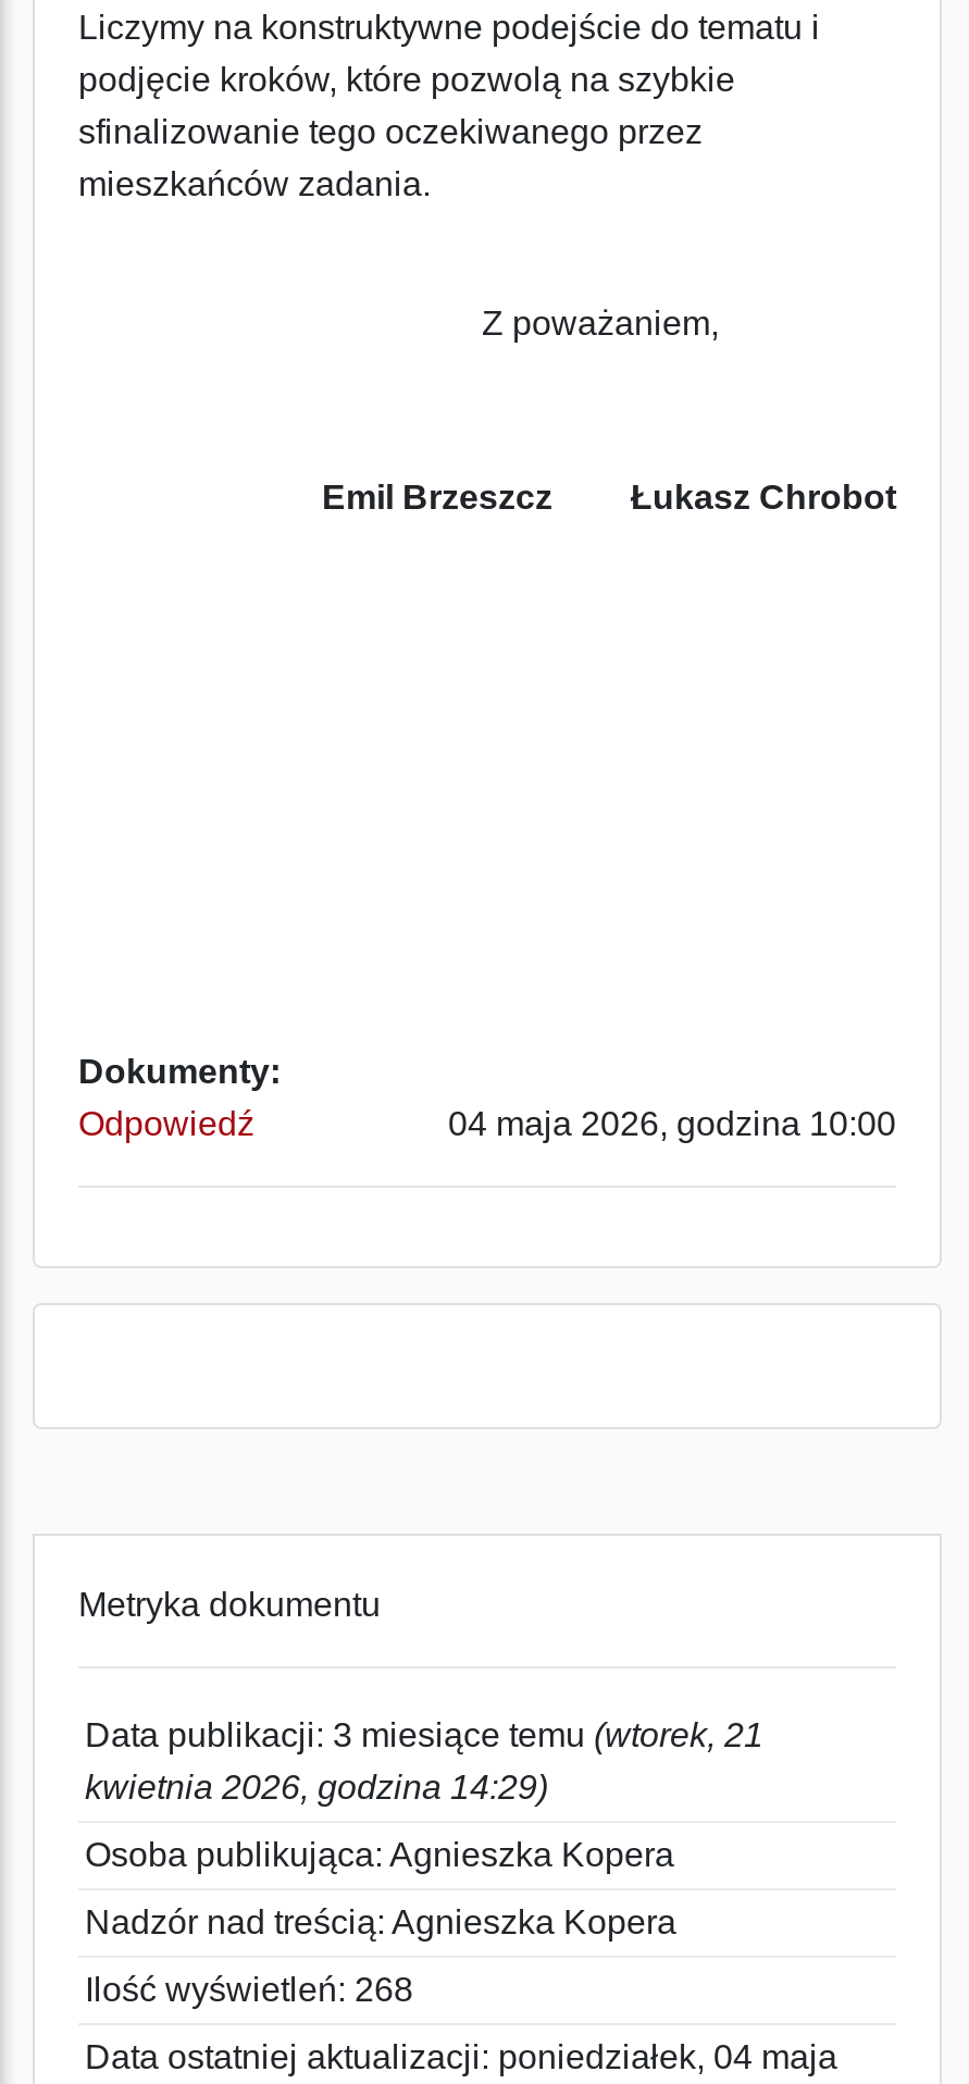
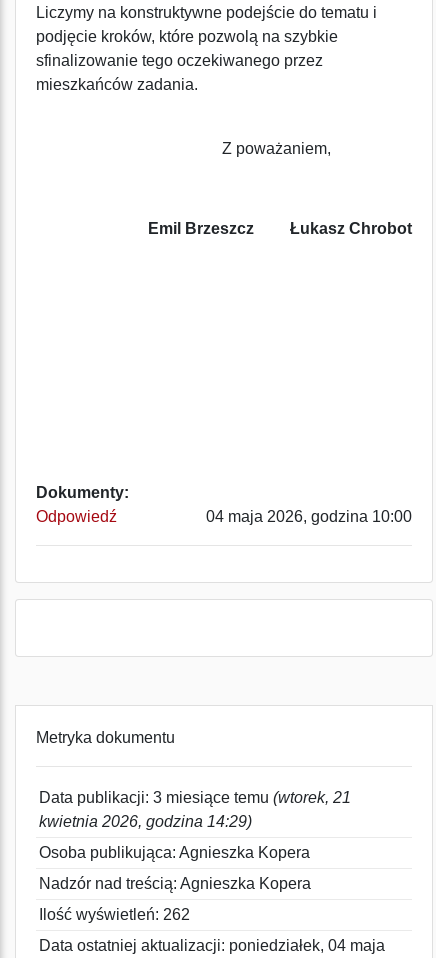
[85,1971,413,2008] Ilość wyświetleń: 268 -> [39,906,190,923] Ilość wyświetleń: 262

